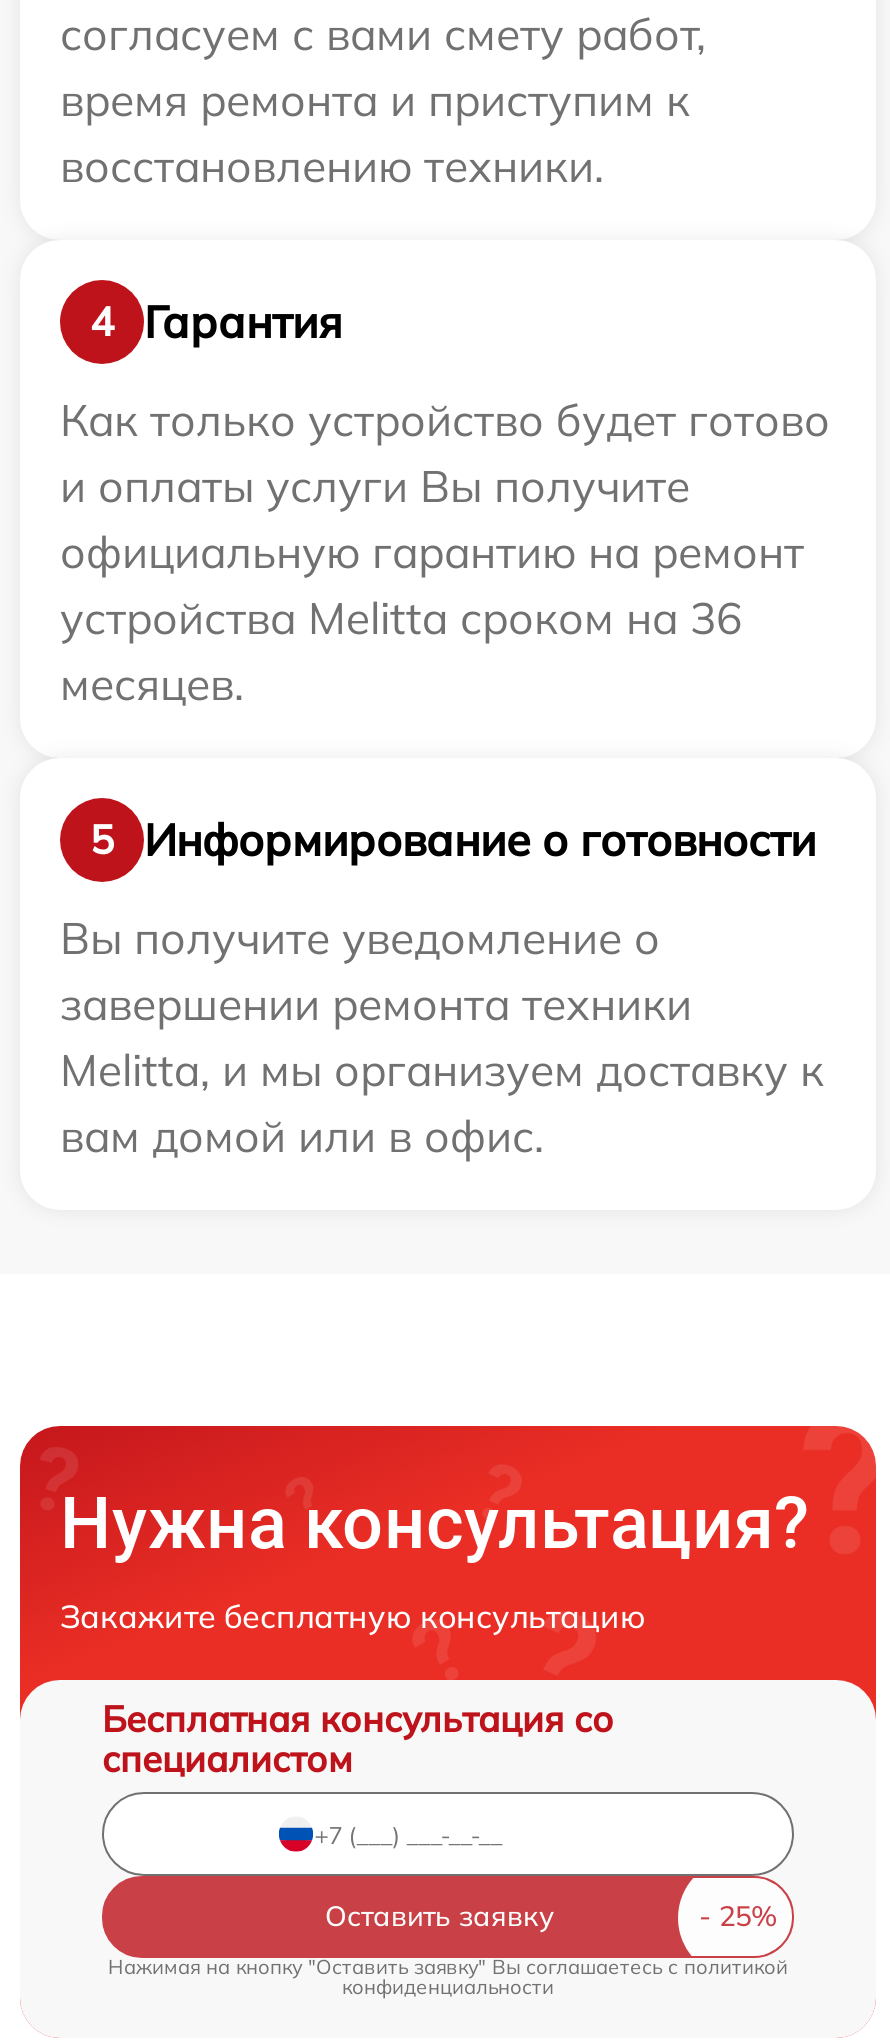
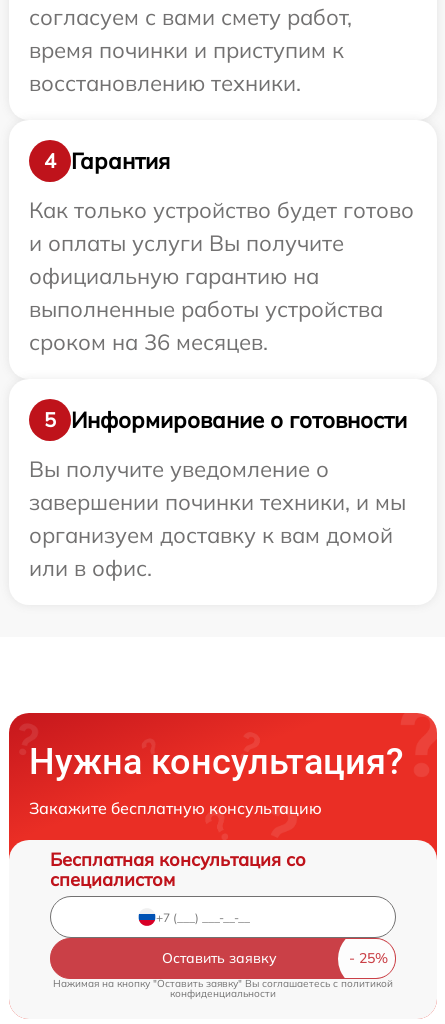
[60,72,690,128] время ремонта и приступим к -> [29,36,344,64] время починки и приступим к
[60,524,804,712] официальную гарантию на ремонт | устройства Melitta сроком на 36 | месяцев. -> [29,262,383,356] официальную гарантию на | выполненные работы устройства | сроком на 36 месяцев.
[60,976,824,1164] завершении ремонта техники | Melitta, и мы организуем доставку к | вам домой или в офис. -> [29,488,406,582] завершении починки техники, и мы | организуем доставку к вам домой | или в офис.

